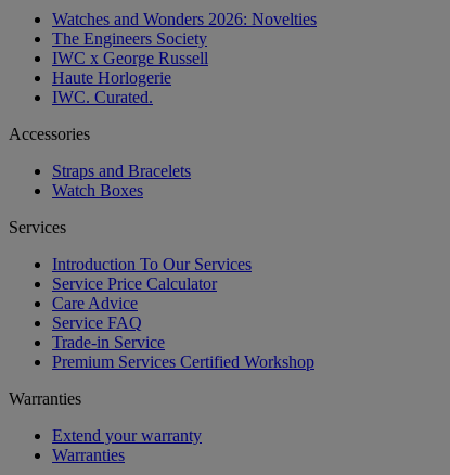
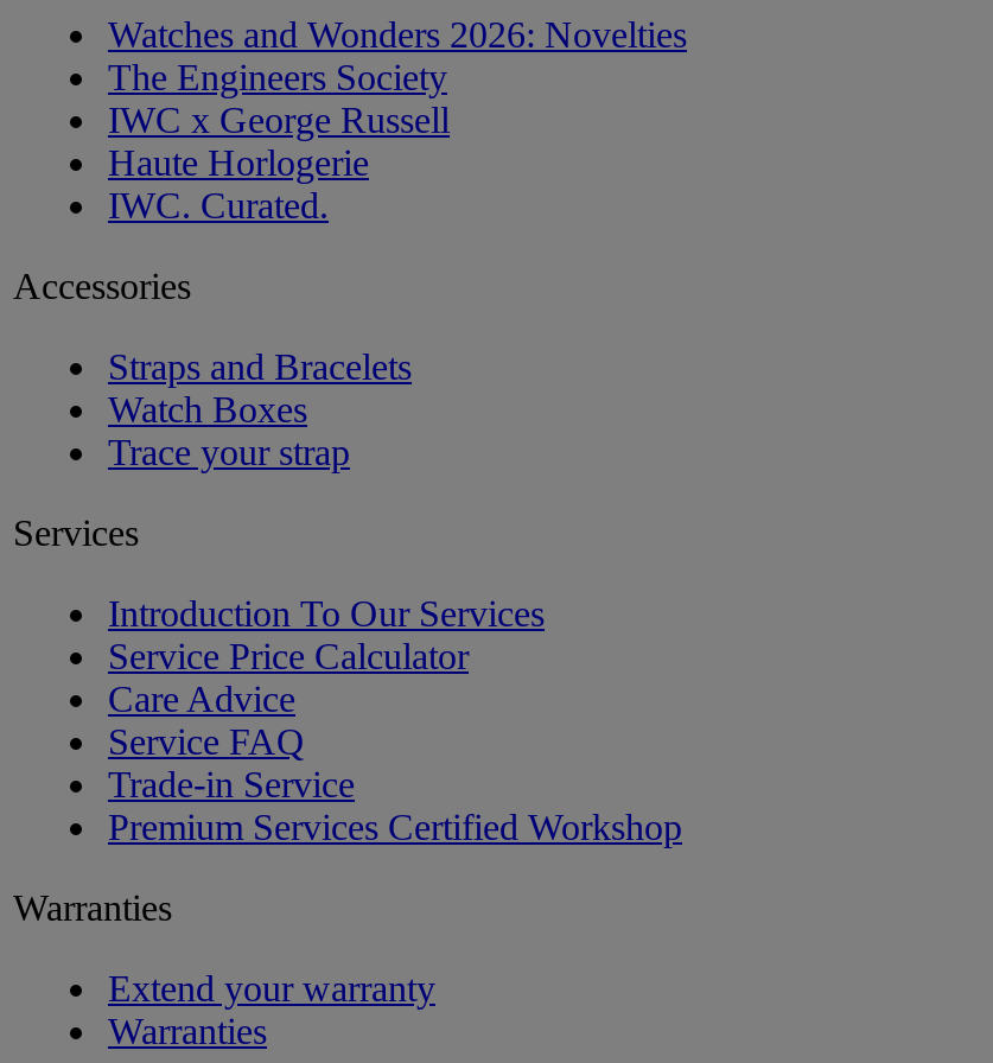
none -> [108,432,350,472] Trace your strap

